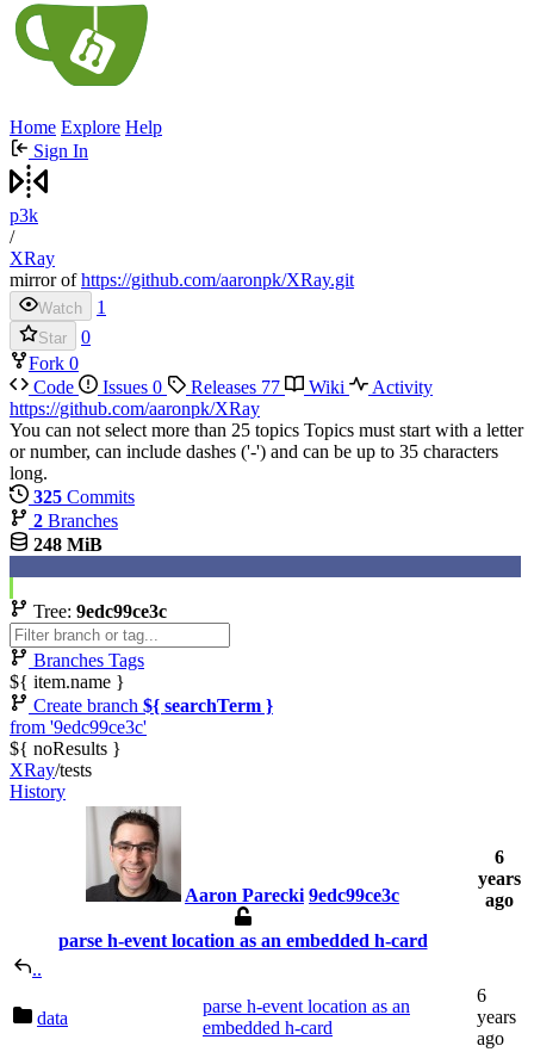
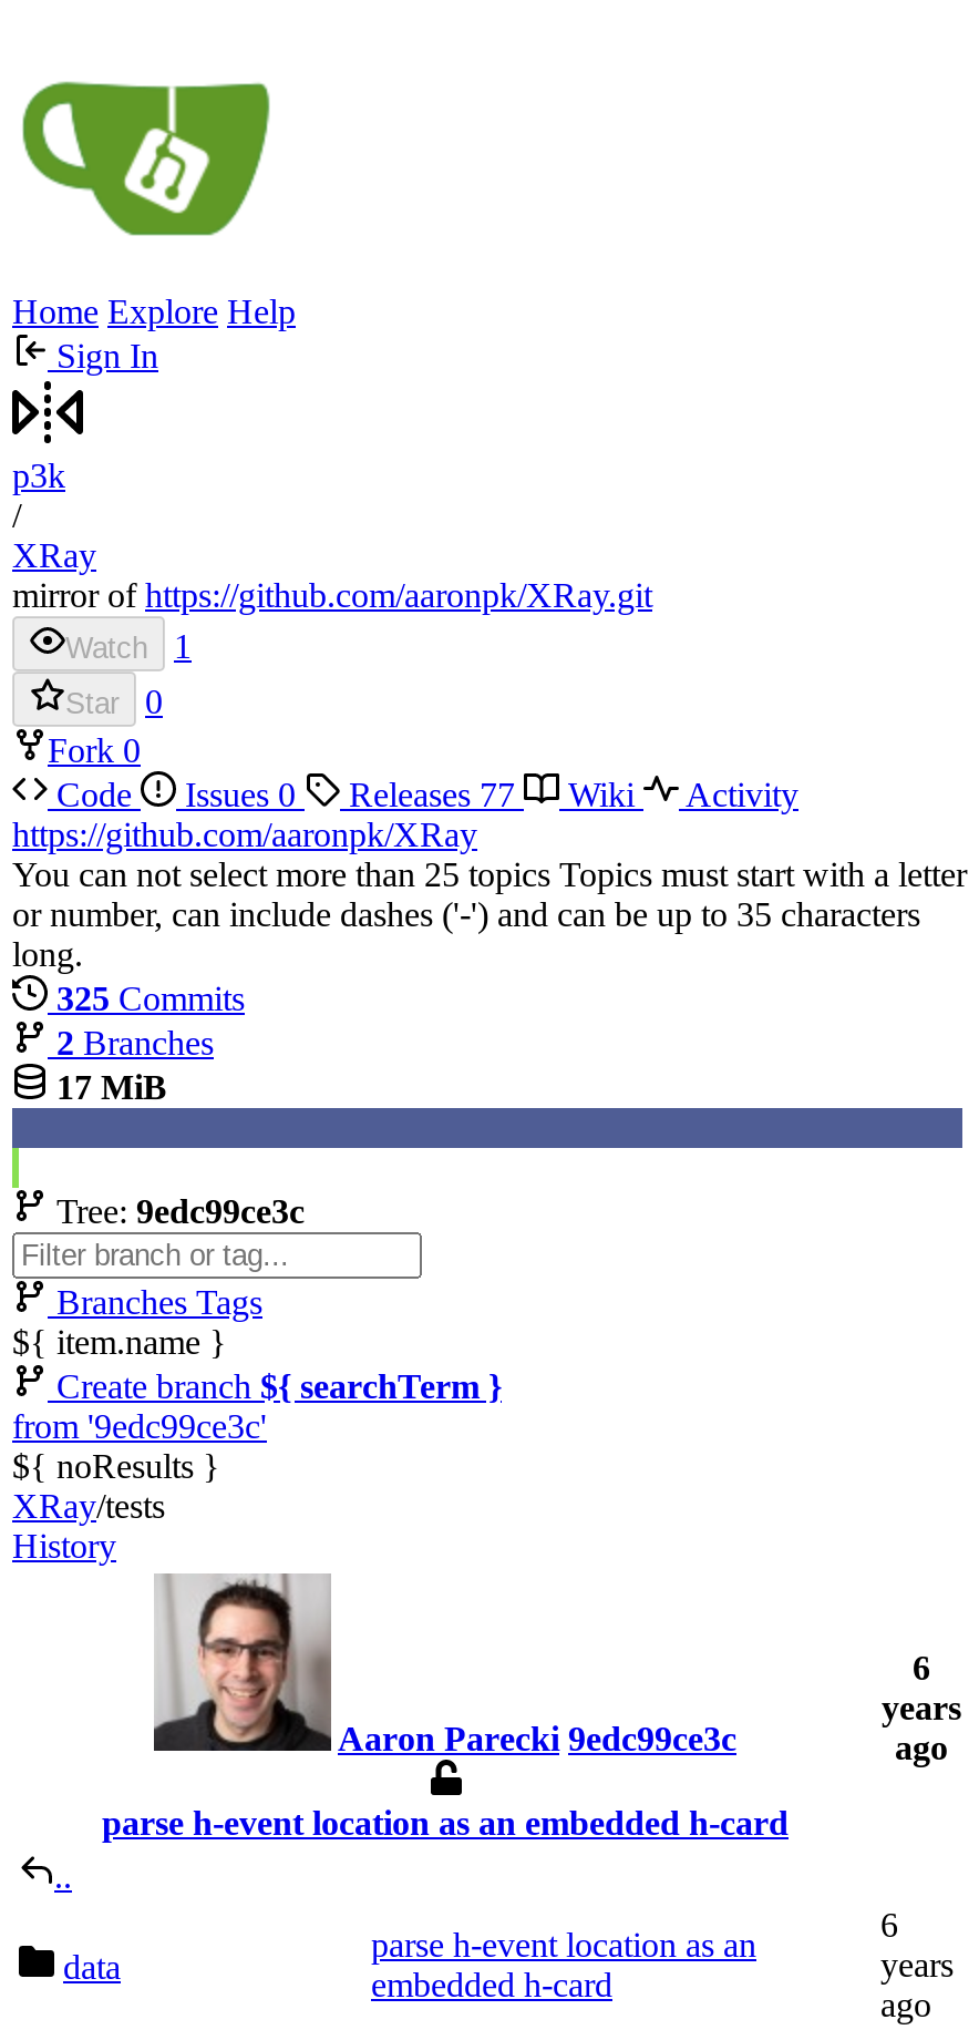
[33,534,103,555] 248 MiB -> [56,1068,167,1106] 17 MiB

